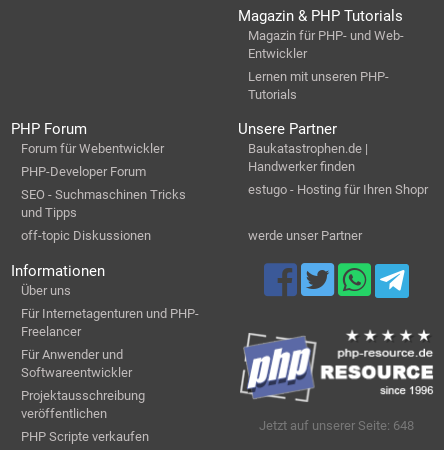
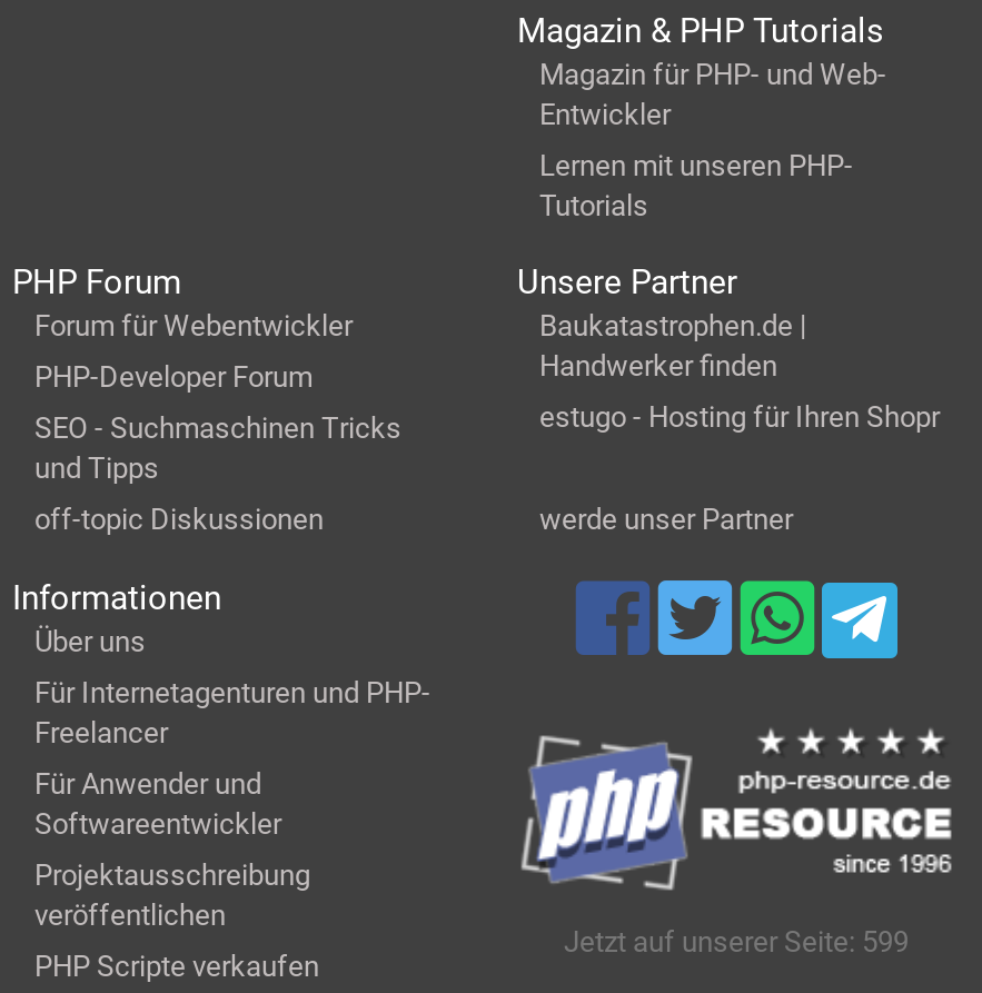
[259,418,414,433] Jetzt auf unserer Seite: 648 -> [564,925,909,958] Jetzt auf unserer Seite: 599

